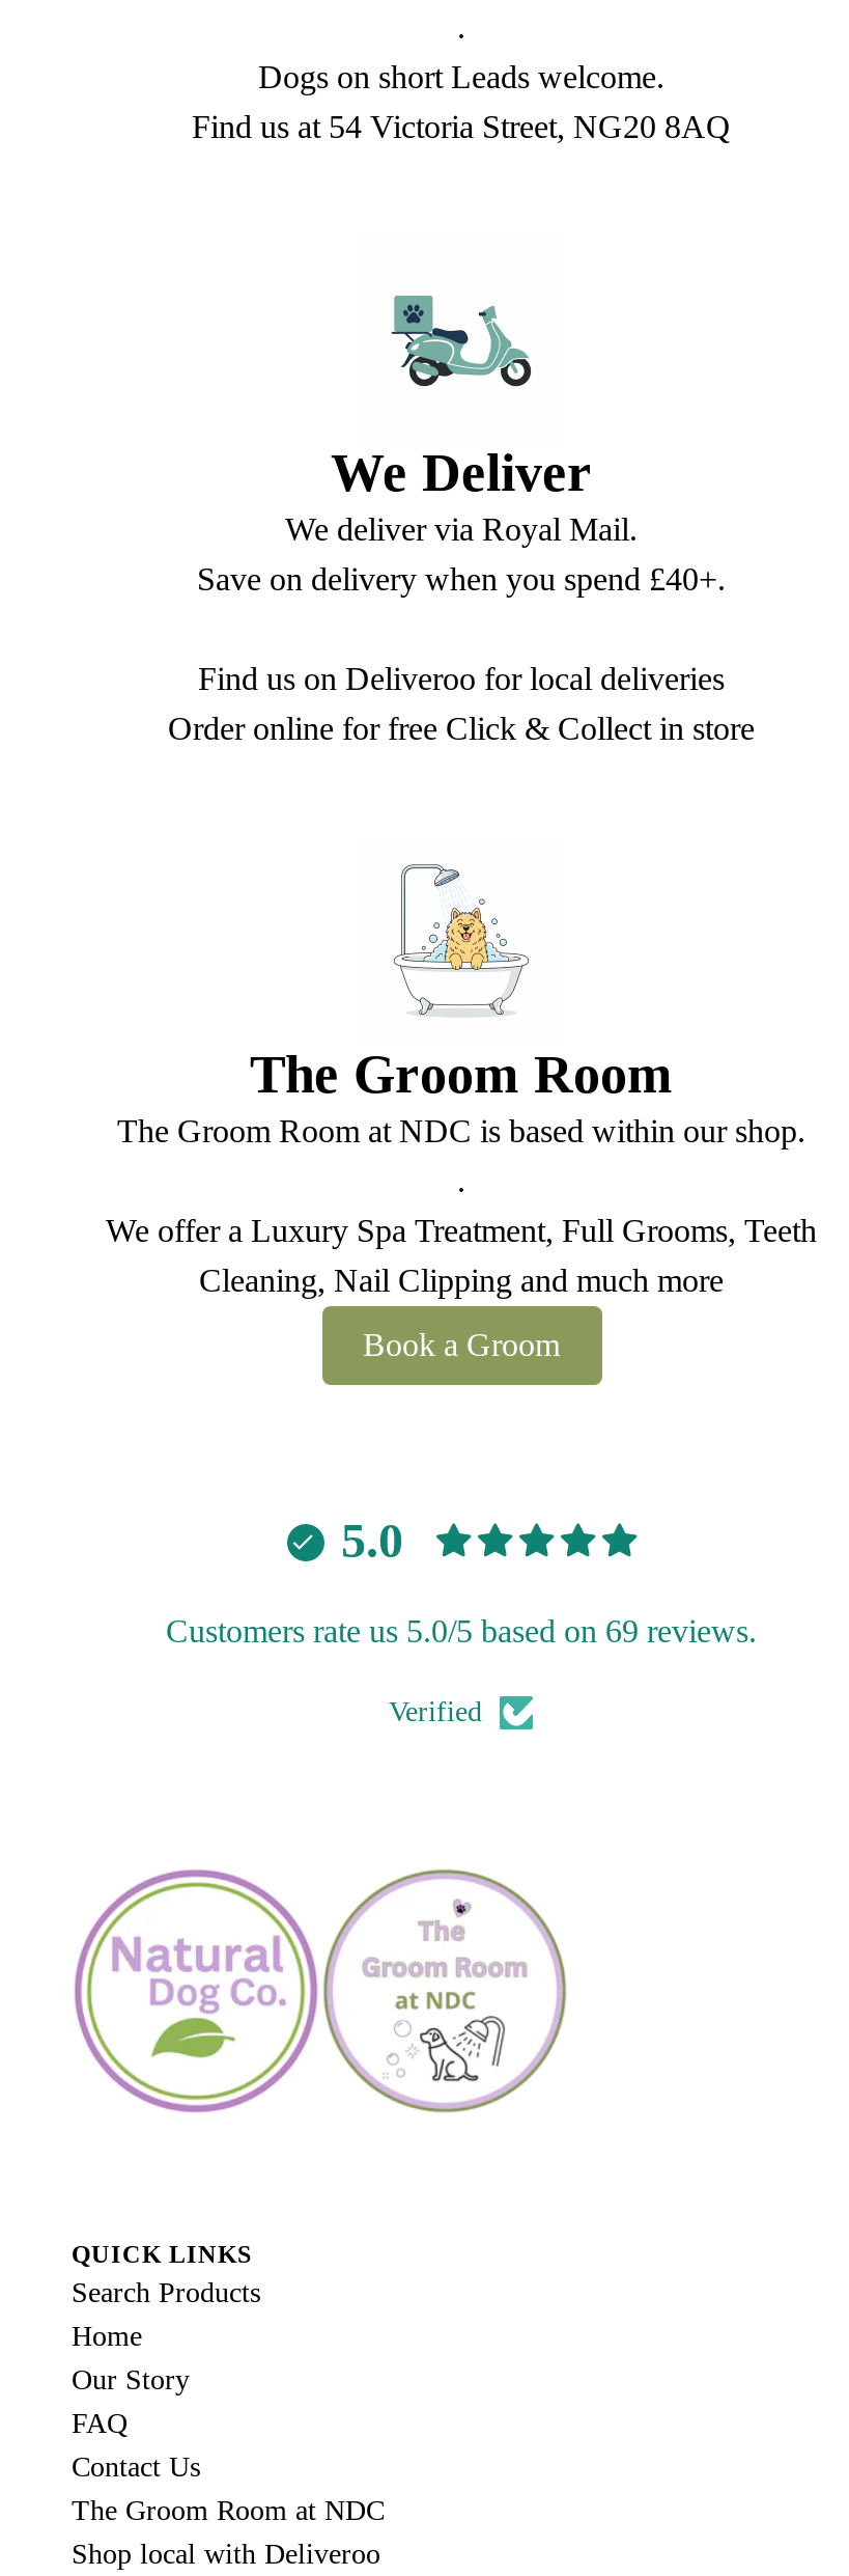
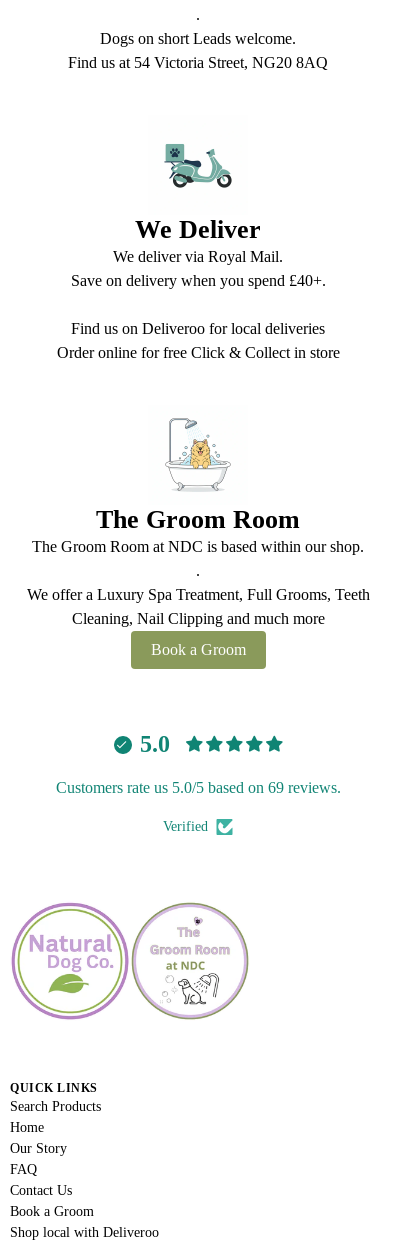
[72,2495,385,2526] The Groom Room at NDC -> [10,1204,94,1219] Book a Groom

